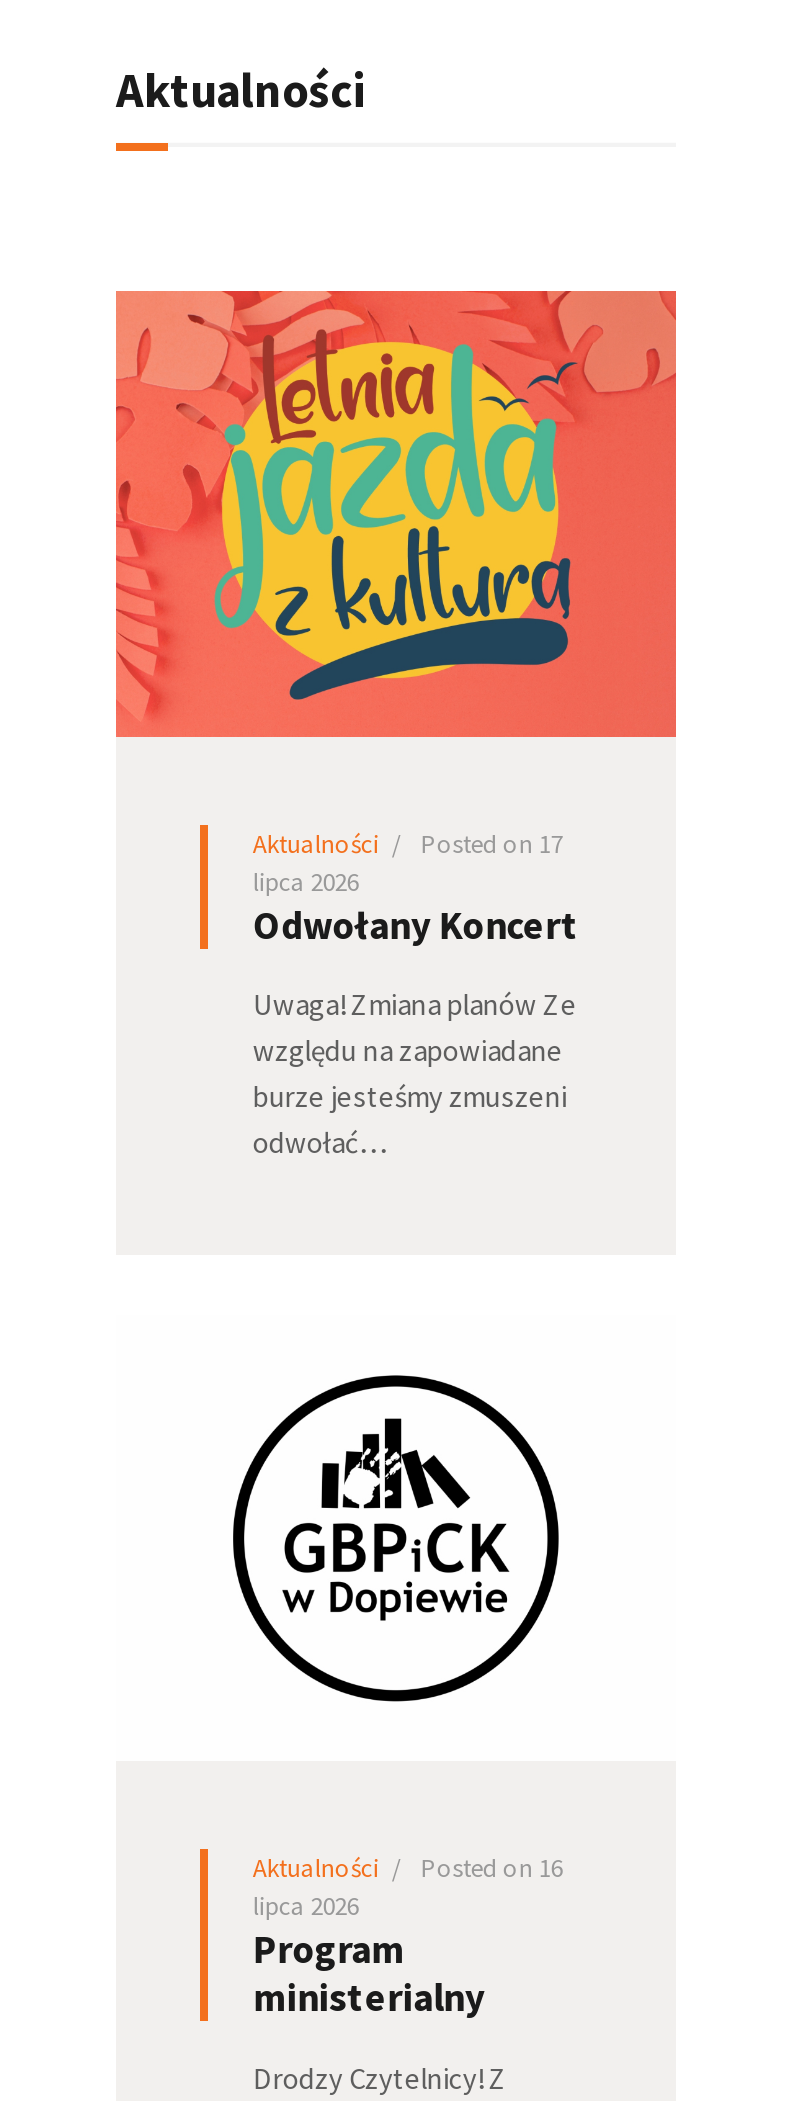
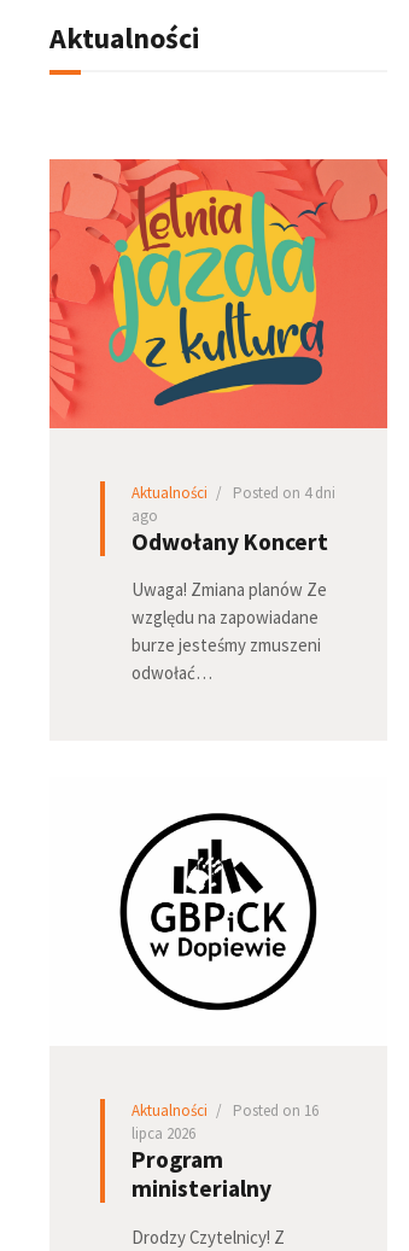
[253,827,563,899] Posted on 17 | lipca 2026 -> [132,483,336,526] Posted on 4 dni | ago

